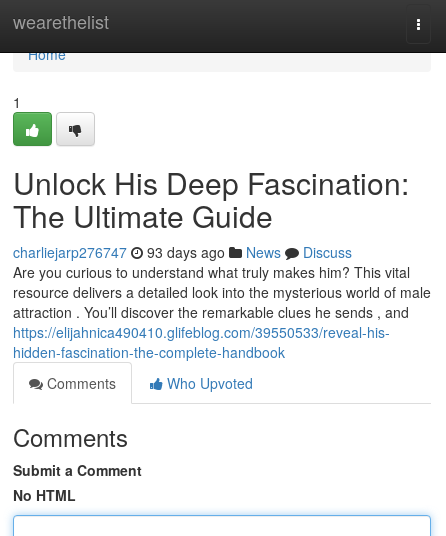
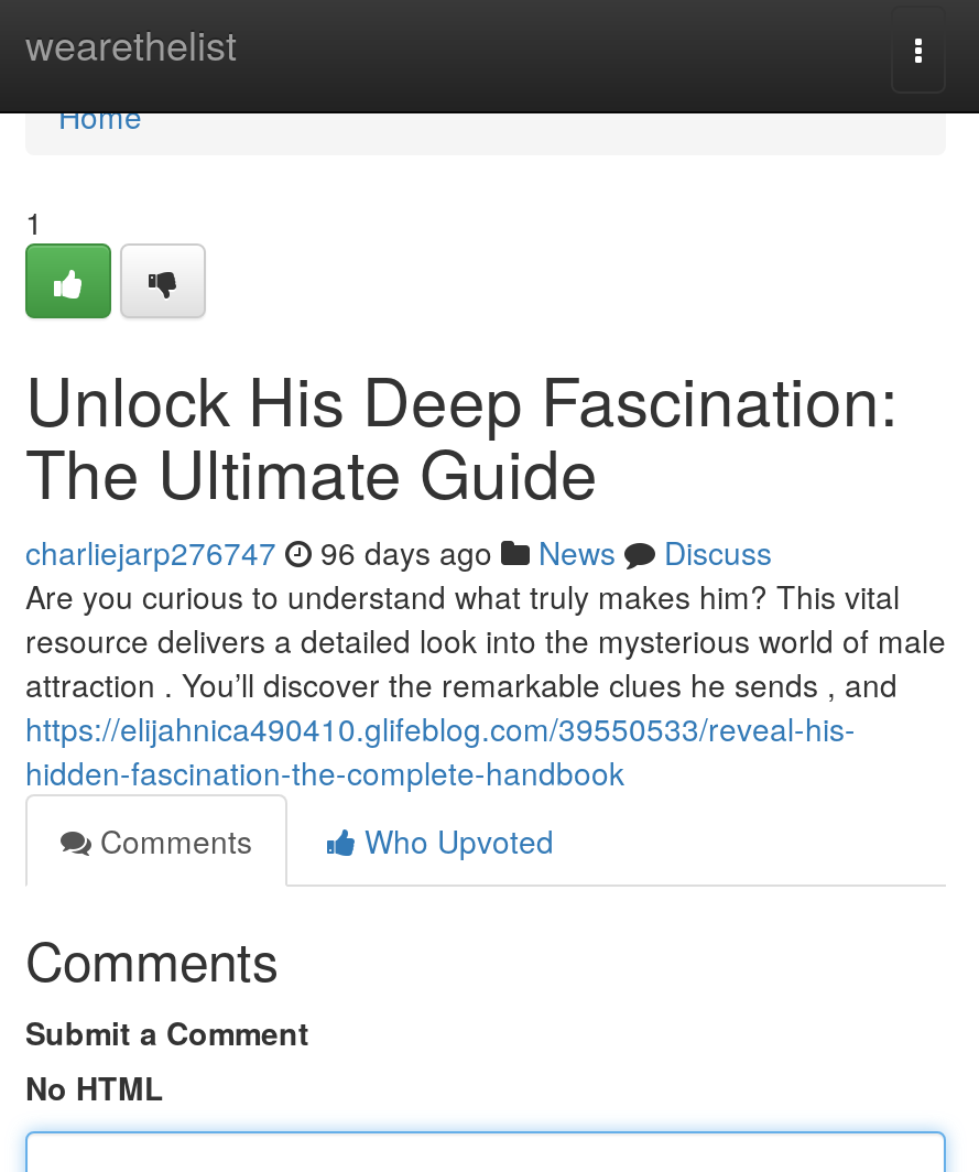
[13,242,352,262] charliejarp276747 93 days ago News Discuss -> [25,530,772,574] charliejarp276747 96 days ago News Discuss

